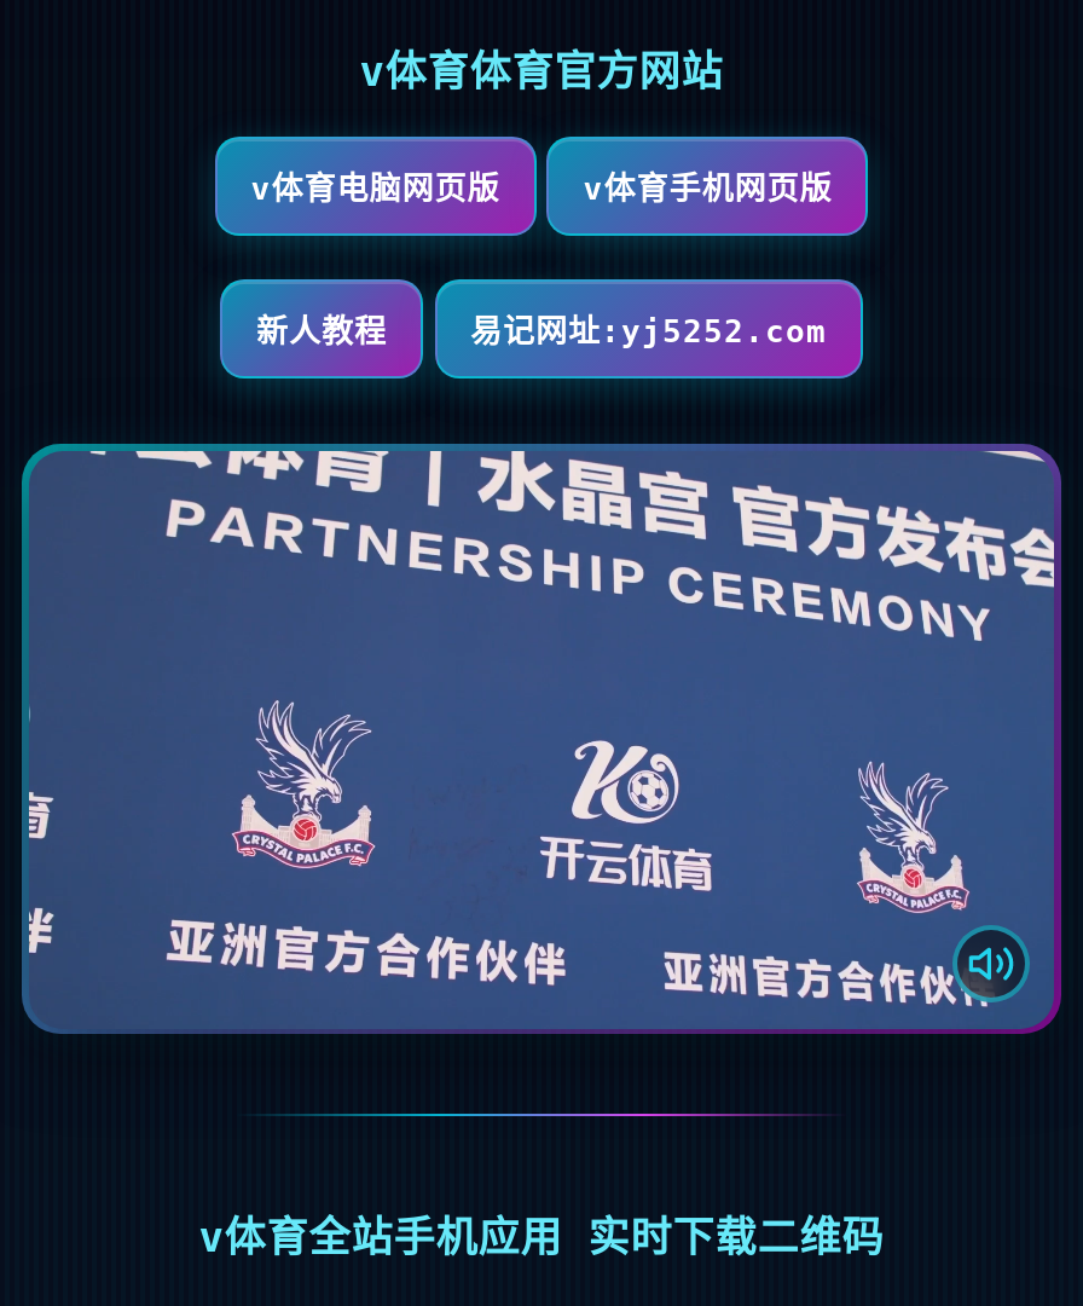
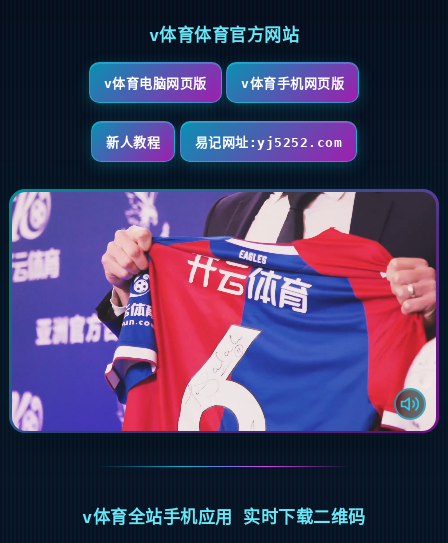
[27,449,1056,1031] [image] -> [11,191,437,432] [image]

